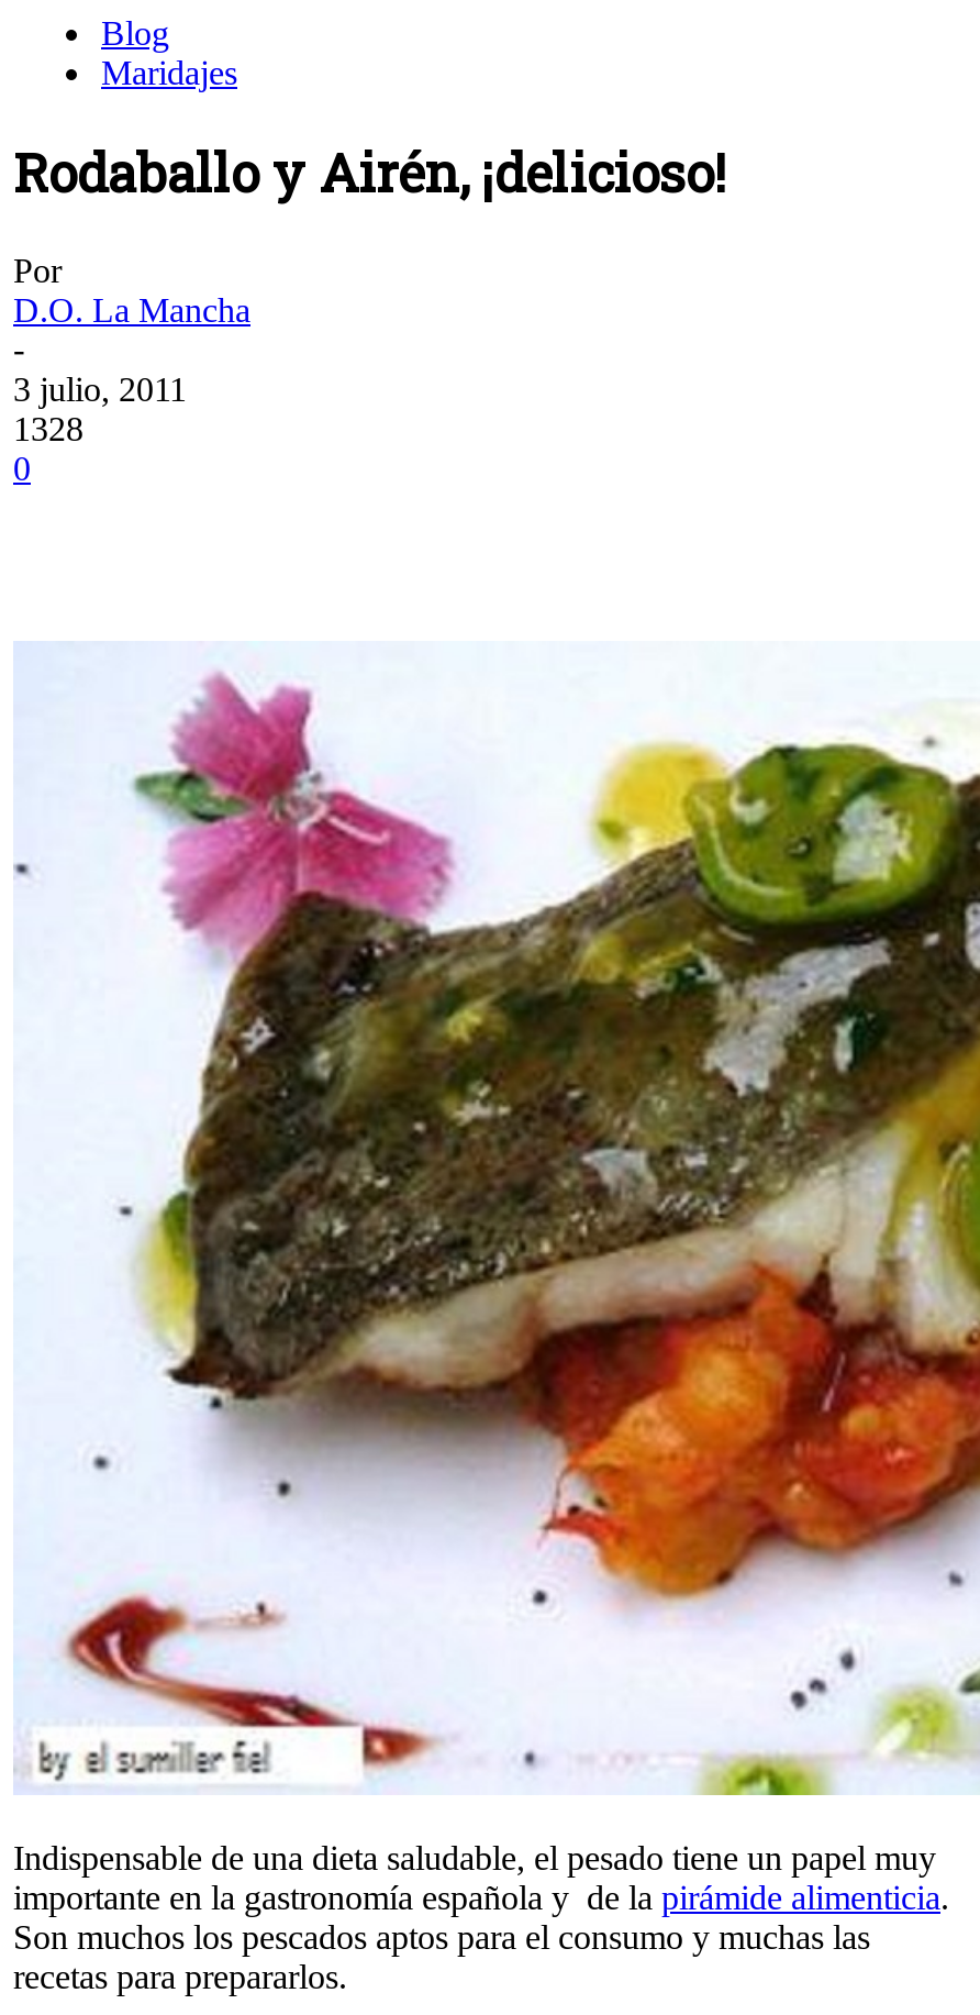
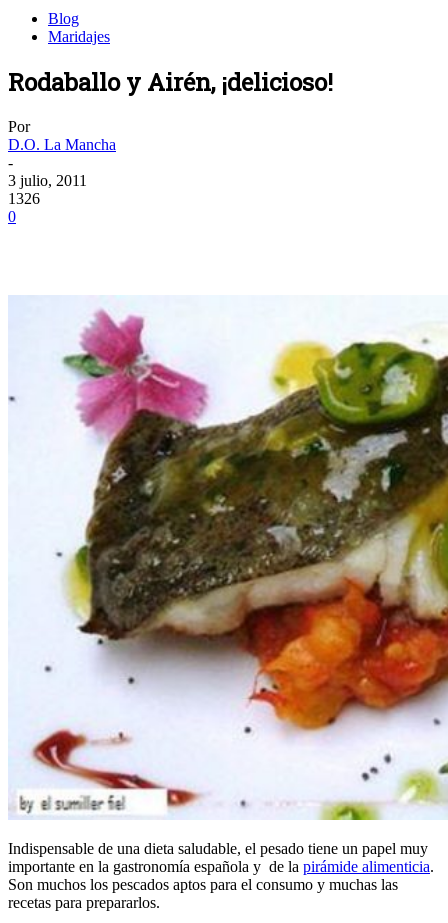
[13,410,83,447] 1328 -> [8,190,40,207] 1326

